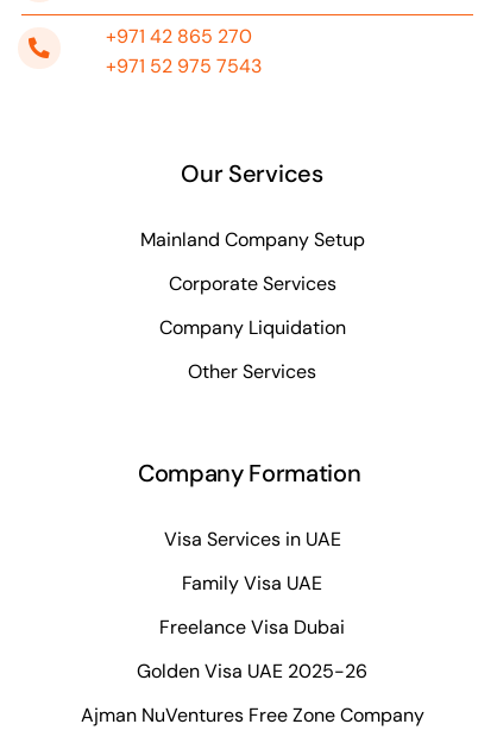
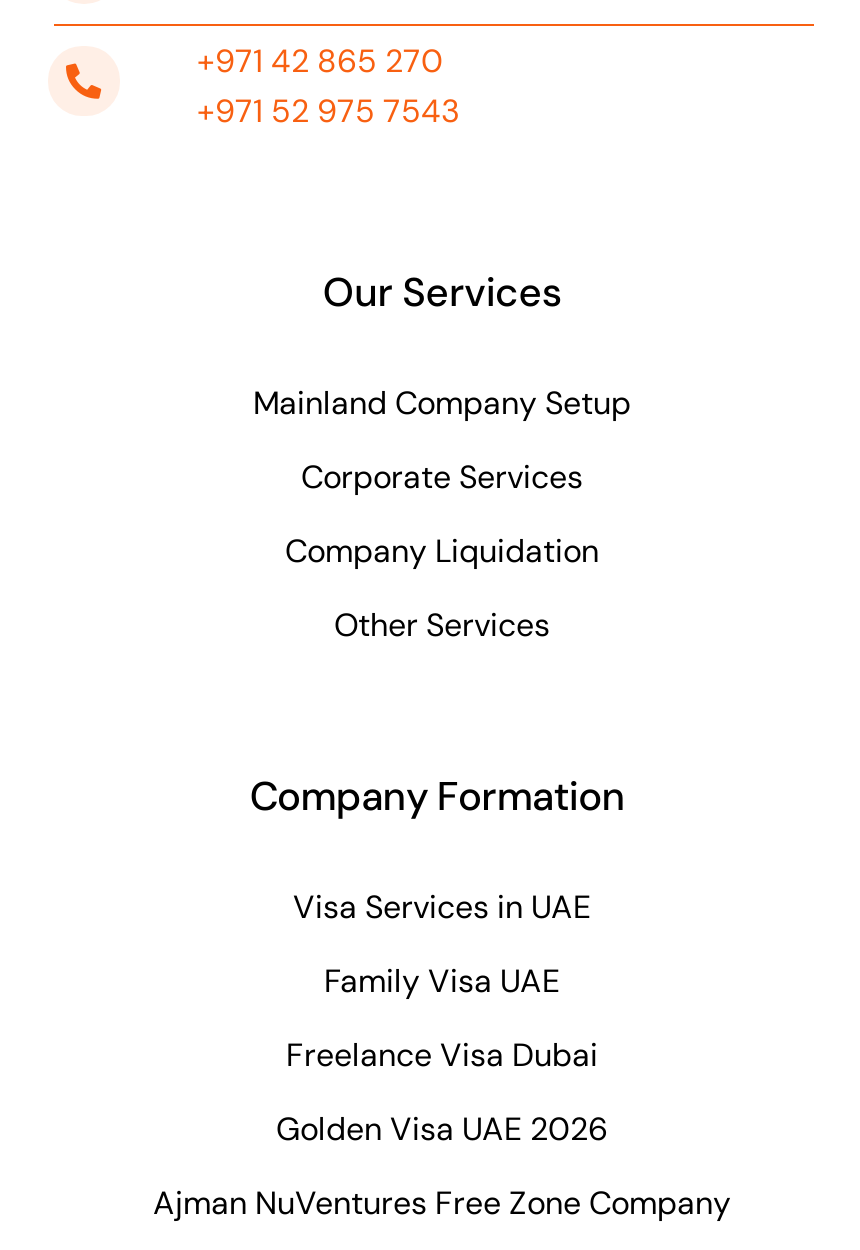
[137,659,367,684] Golden Visa UAE 2025-26 -> [276,1108,608,1150] Golden Visa UAE 2026

